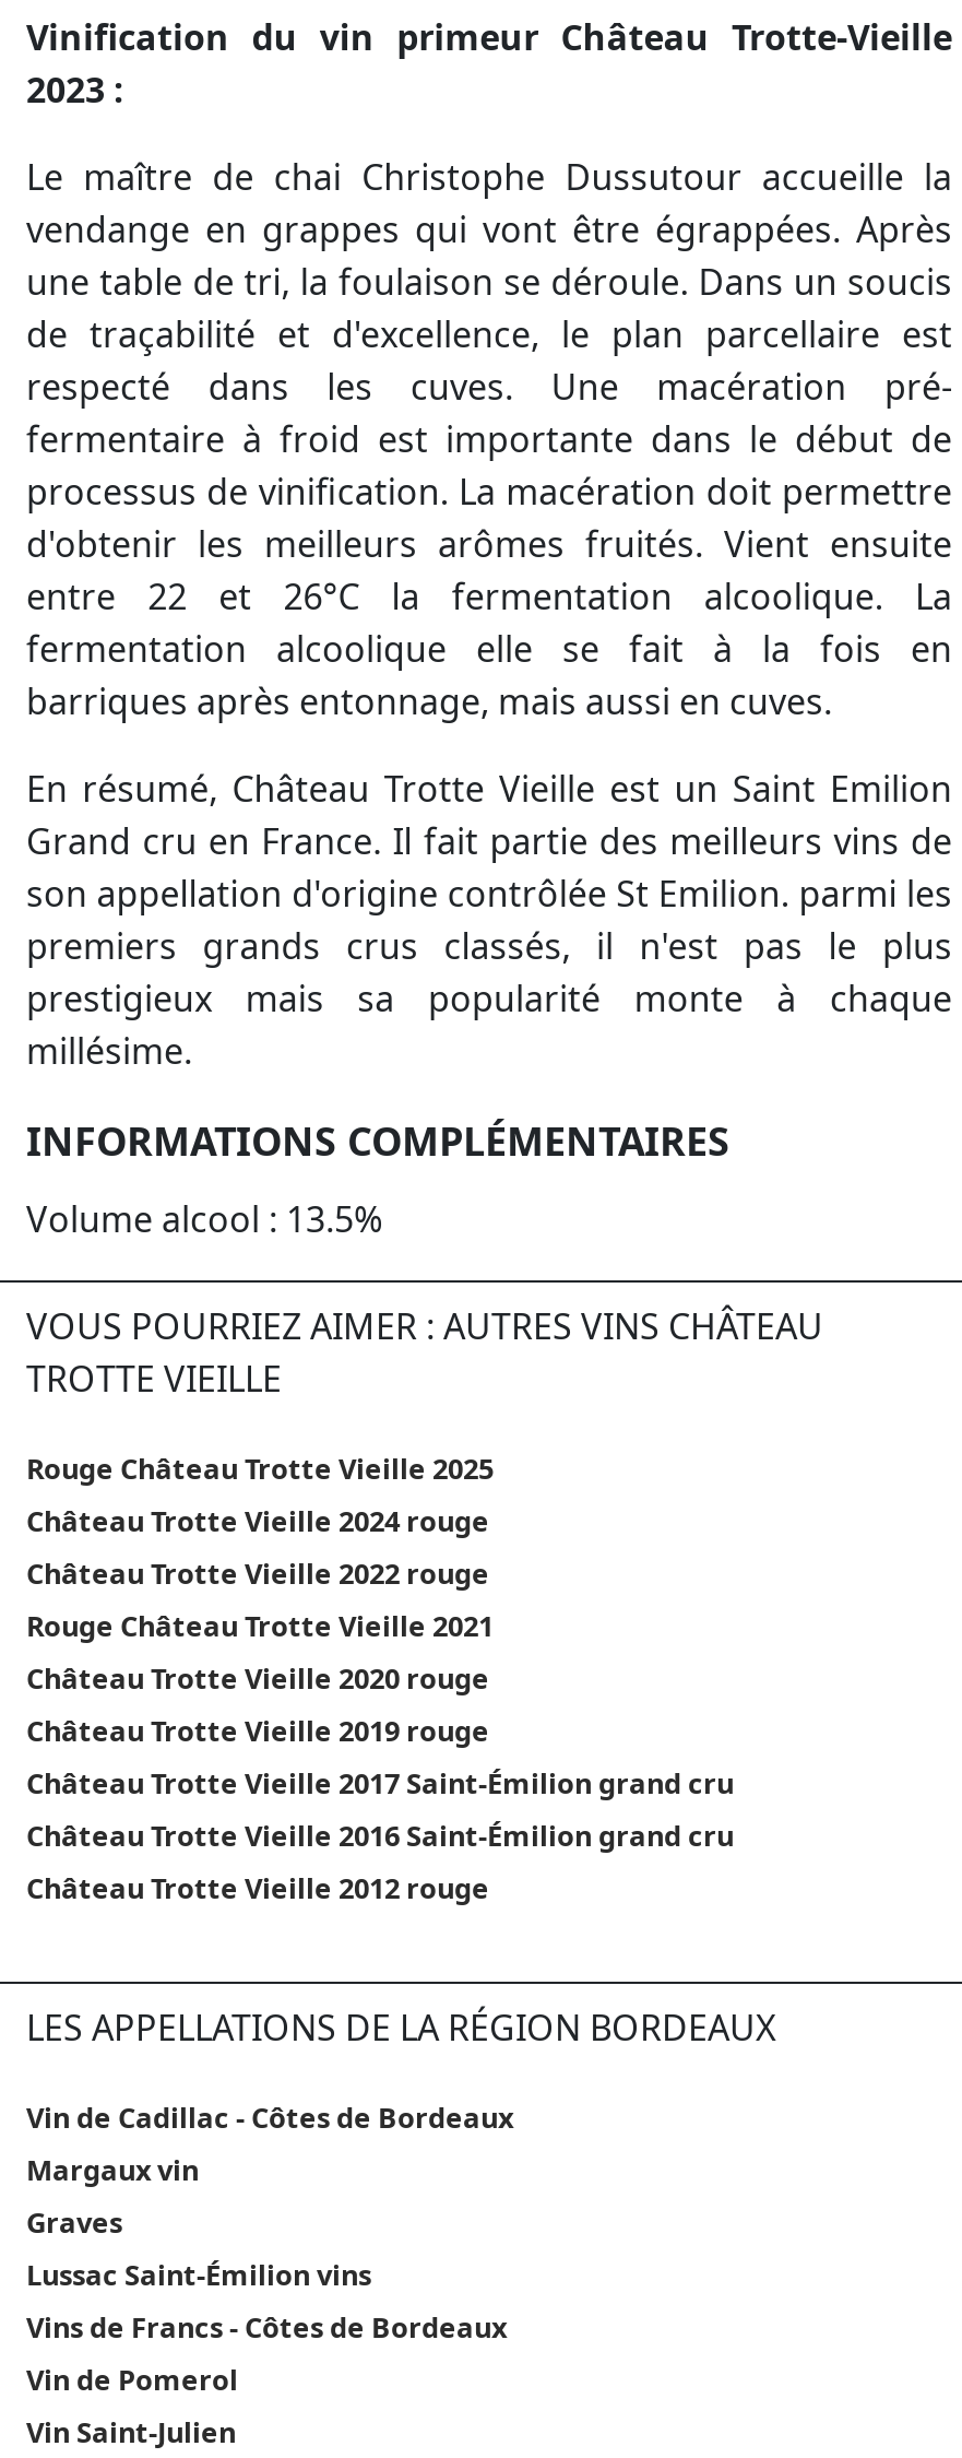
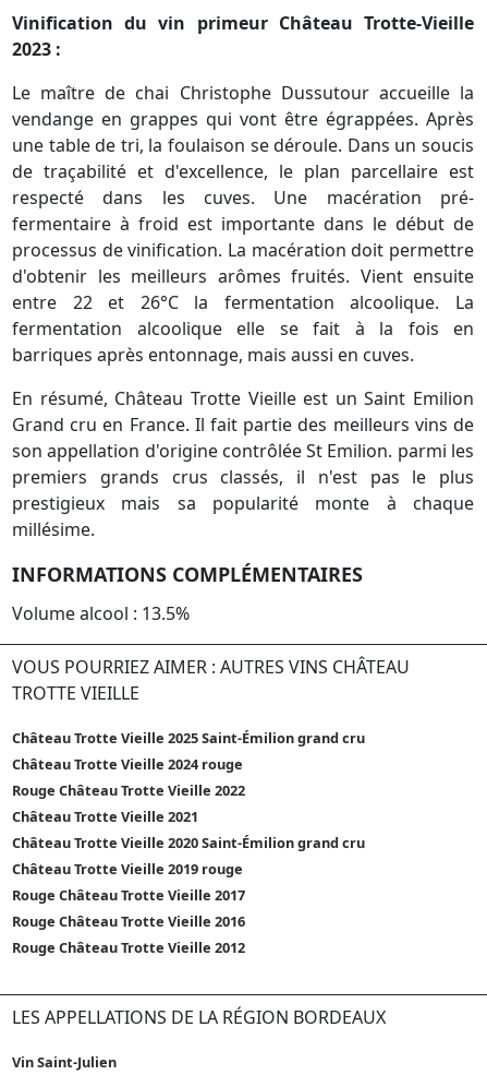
[26,1448,494,1487] Rouge Château Trotte Vieille 2025 -> [12,728,365,747] Château Trotte Vieille 2025 Saint-Émilion grand cru
[26,1553,494,1697] Château Trotte Vieille 2022 rouge | Rouge Château Trotte Vieille 2021 | Château Trotte Vieille 2020 rouge -> [12,780,365,852] Rouge Château Trotte Vieille 2022 | Château Trotte Vieille 2021 | Château Trotte Vieille 2020 Saint-Émilion grand cru
[26,1763,734,1907] Château Trotte Vieille 2017 Saint-Émilion grand cru | Château Trotte Vieille 2016 Saint-Émilion grand cru | Château Trotte Vieille 2012 rouge -> [12,885,245,957] Rouge Château Trotte Vieille 2017 | Rouge Château Trotte Vieille 2016 | Rouge Château Trotte Vieille 2012
[26,2097,513,2399] Vin de Cadillac - Côtes de Bordeaux | Margaux vin | Graves | Lussac Saint-Émilion vins | Vins de Francs - Côtes de Bordeaux | Vin de Pomerol -> none

